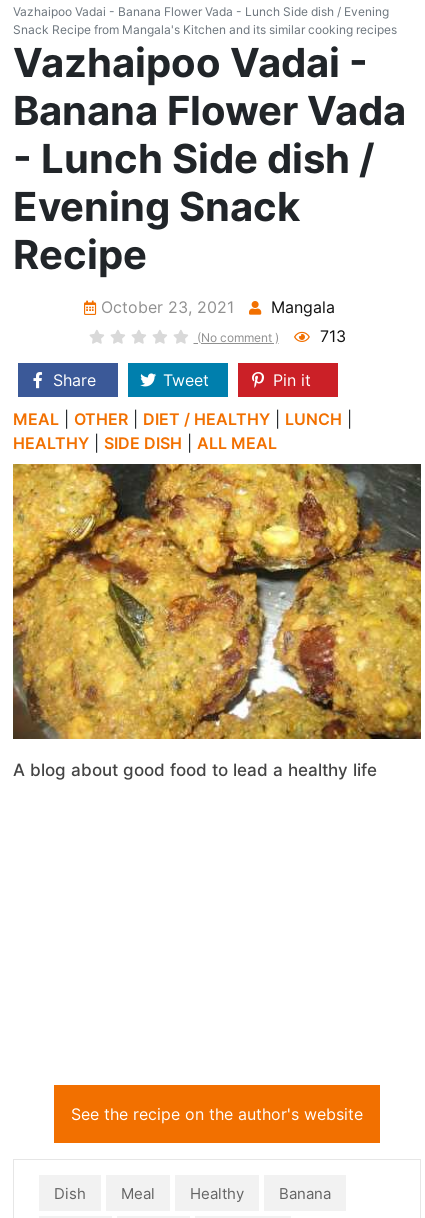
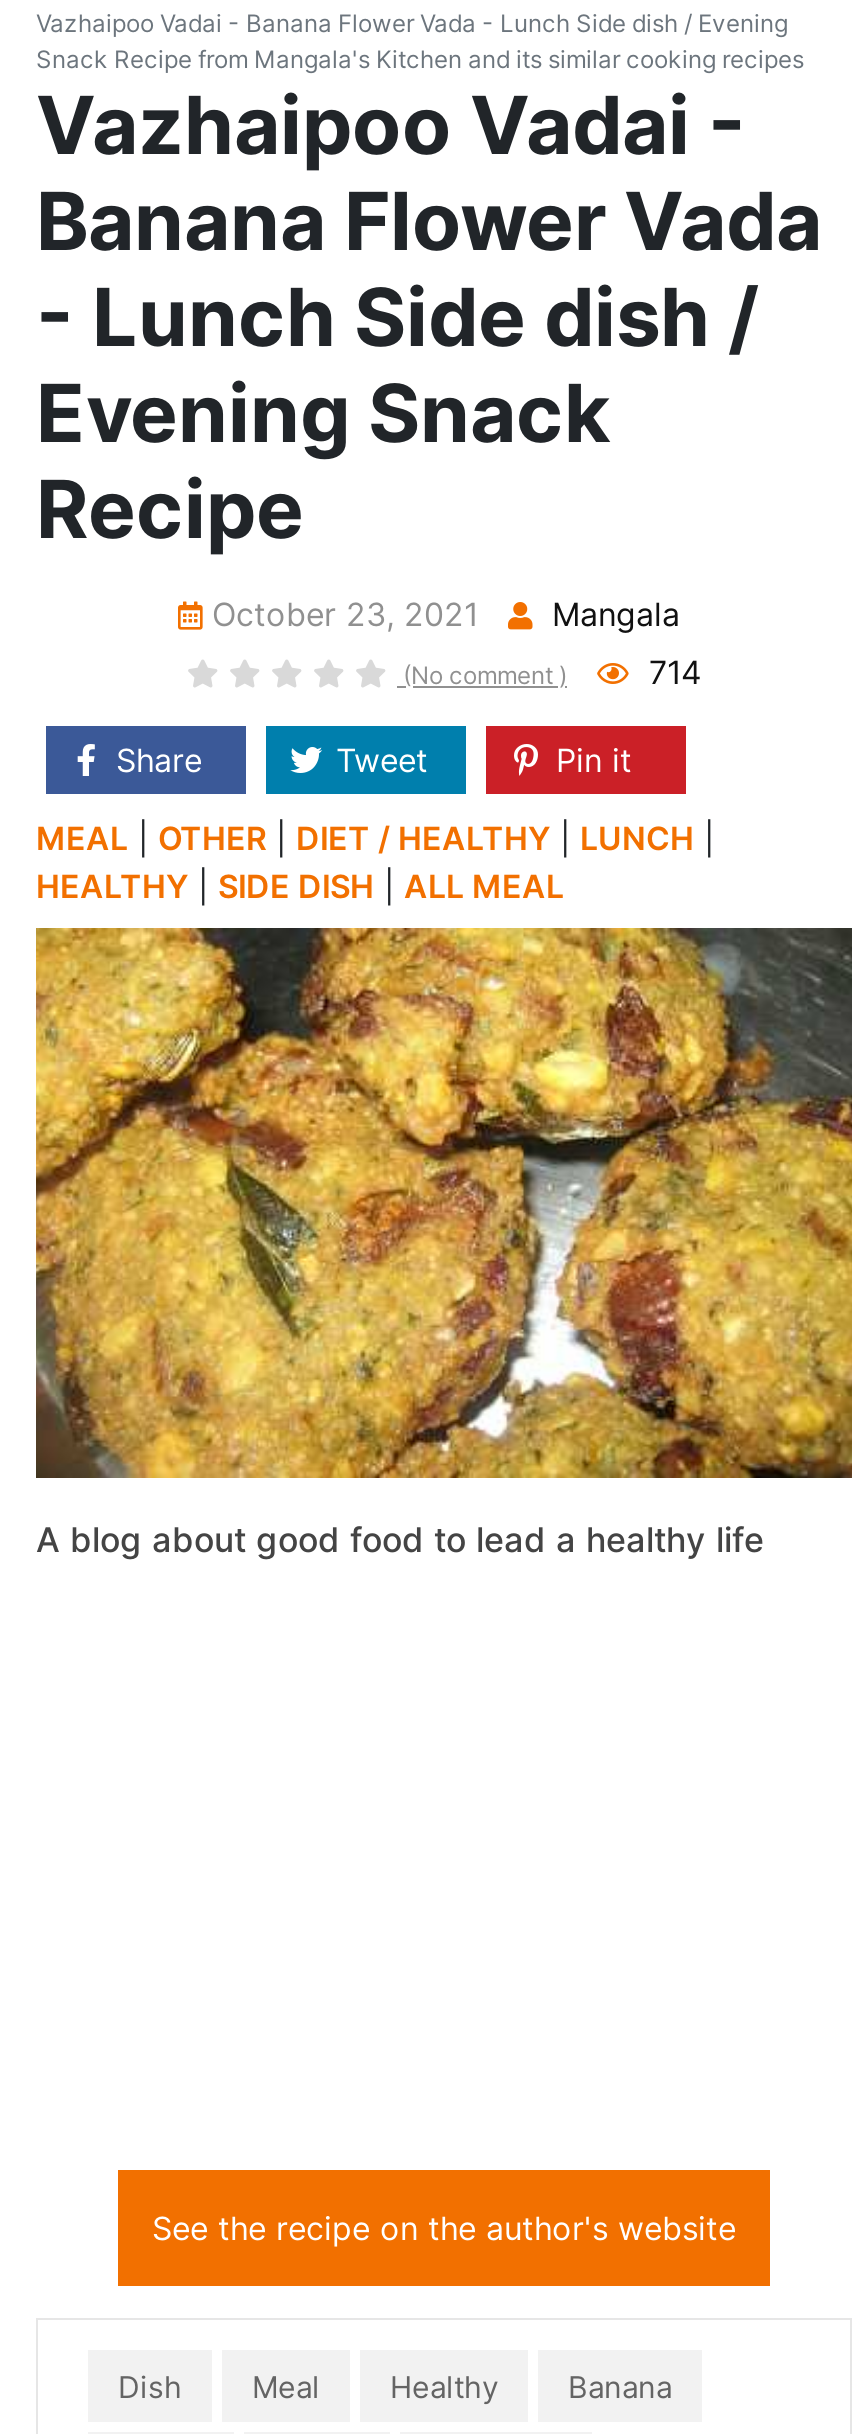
[319,326,345,346] 713 -> [649,652,701,692] 714

